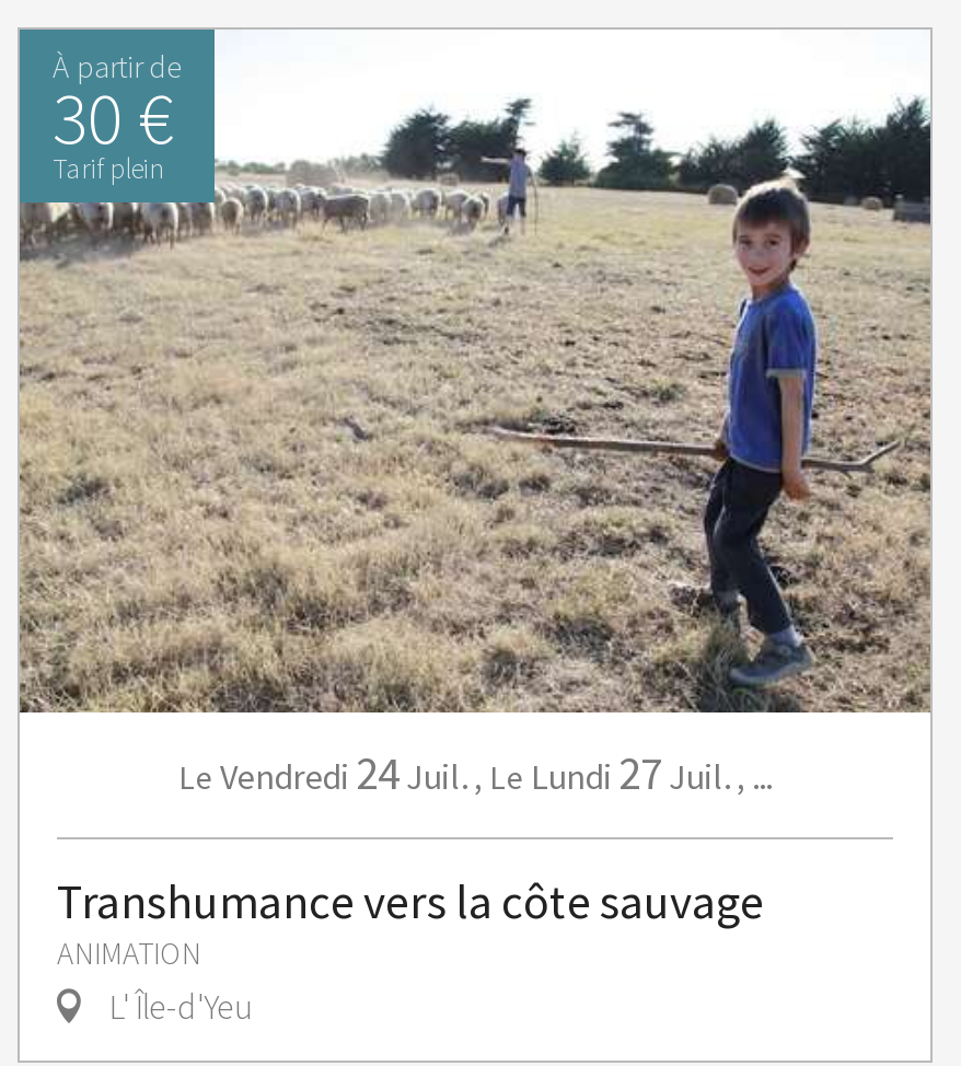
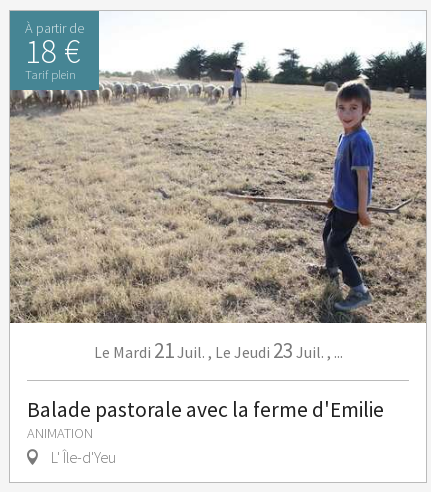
[53,71,173,163] 30 € -> [25,30,80,72] 18 €
[178,743,772,802] Le Vendredi 24 Juil., Le Lundi 27 Juil.,... -> [93,337,342,364] Le Mardi 21 Juil., Le Jeudi 23 Juil.,...
[57,872,764,931] Transhumance vers la côte sauvage -> [27,396,384,423] Balade pastorale avec la ferme d'Emilie

